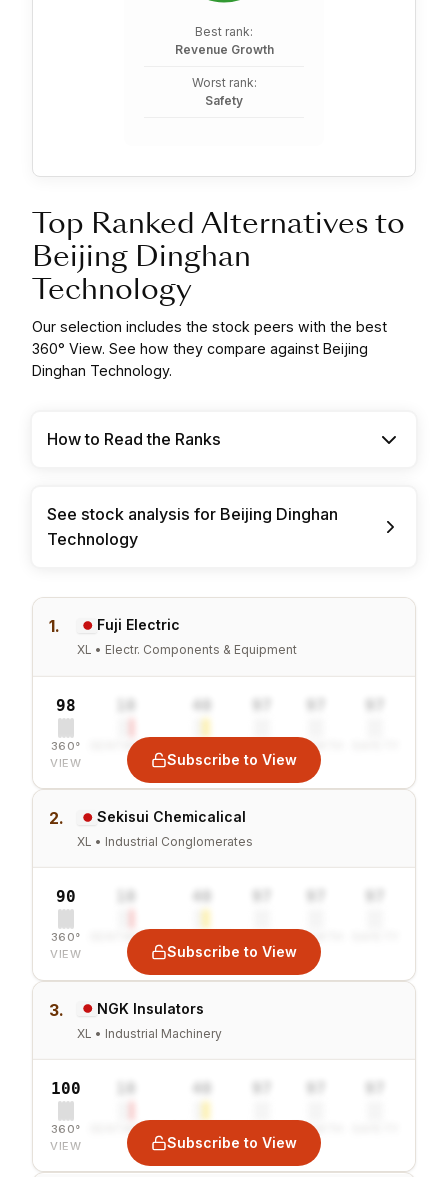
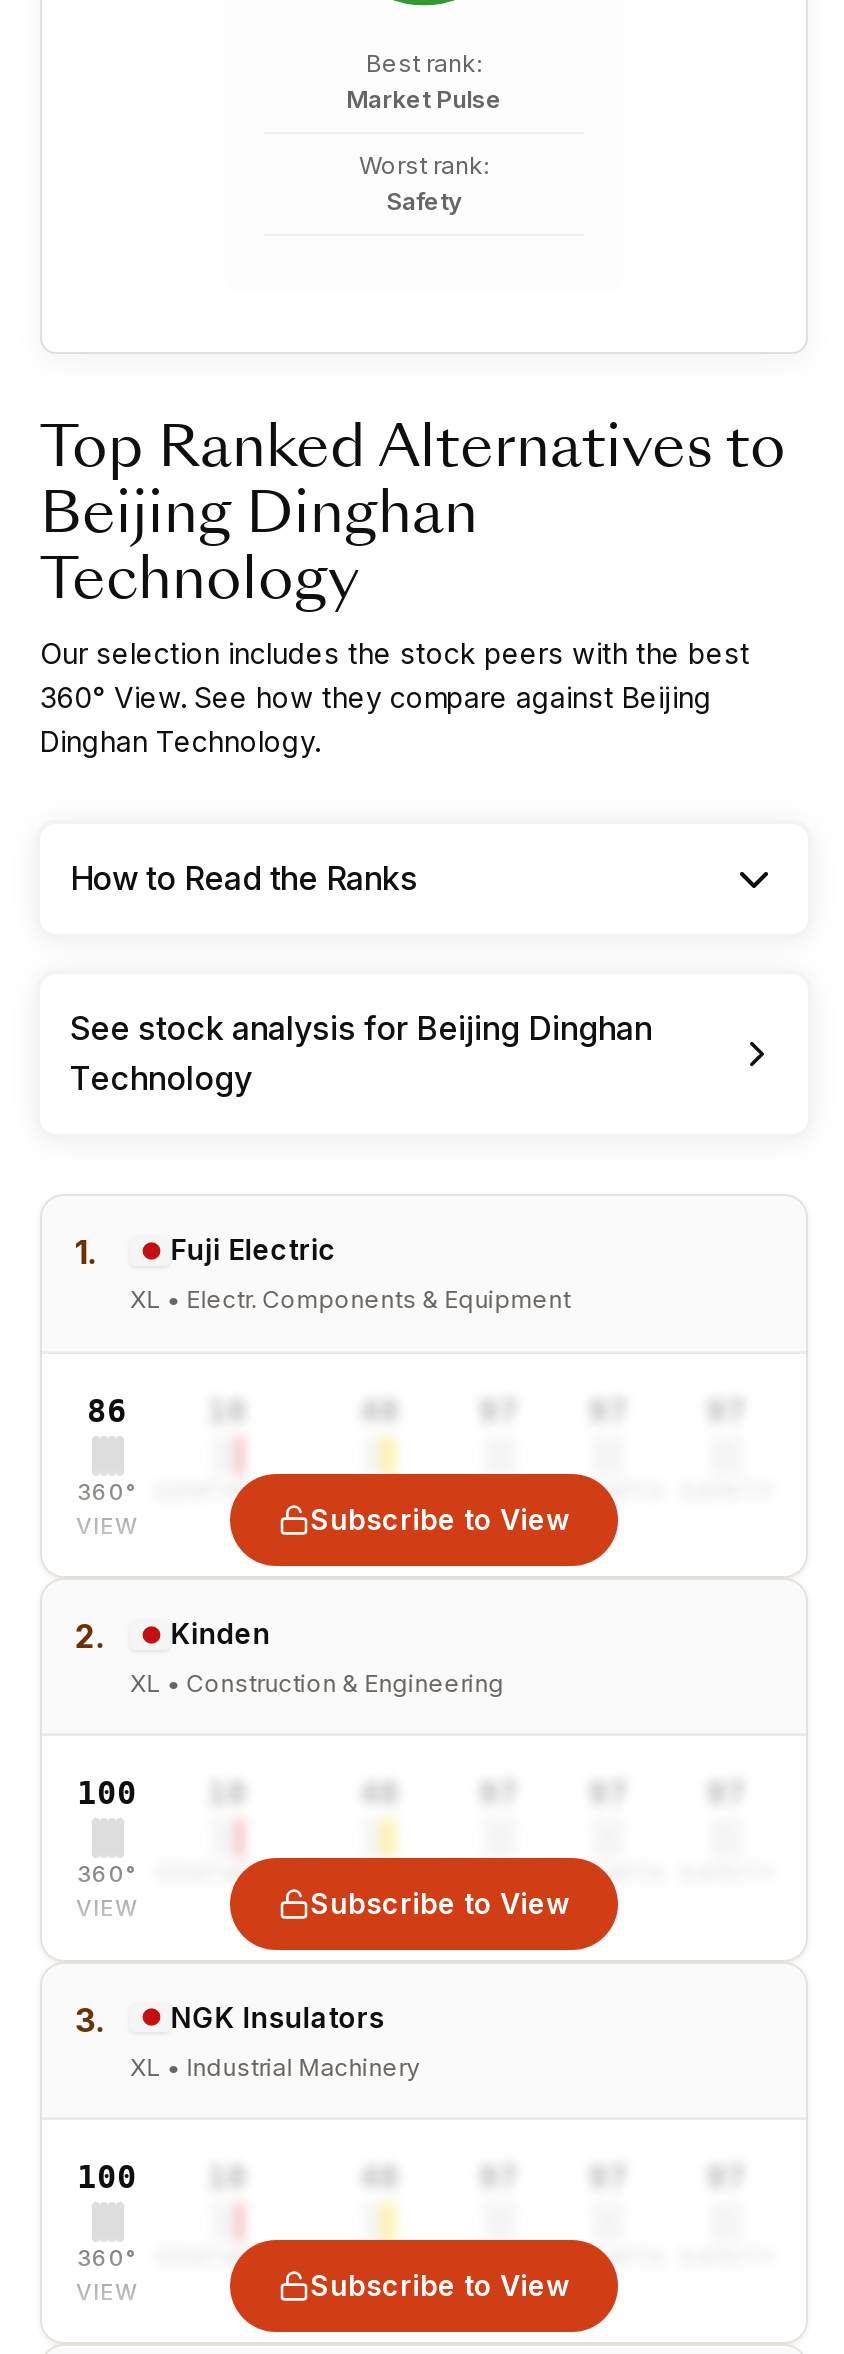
[174,42,273,57] Revenue Growth -> [346,84,502,114] Market Pulse
[55,695,75,714] 98 -> [87,1391,127,1429] 86
[97,808,246,825] Sekisui Chemicalical -> [170,1616,270,1650] Kinden
[77,834,253,849] XL • Industrial Conglomerates -> [130,1668,504,1698] XL • Construction & Engineering
[55,887,75,906] 90 -> [77,1774,137,1812] 100

